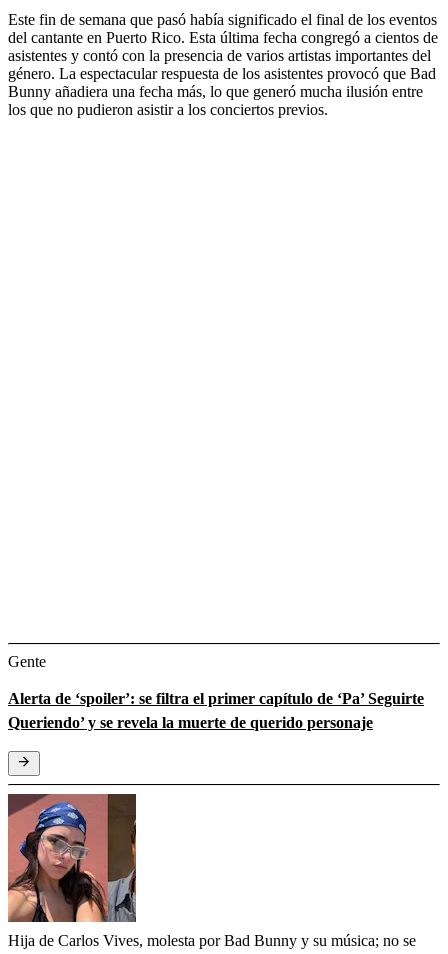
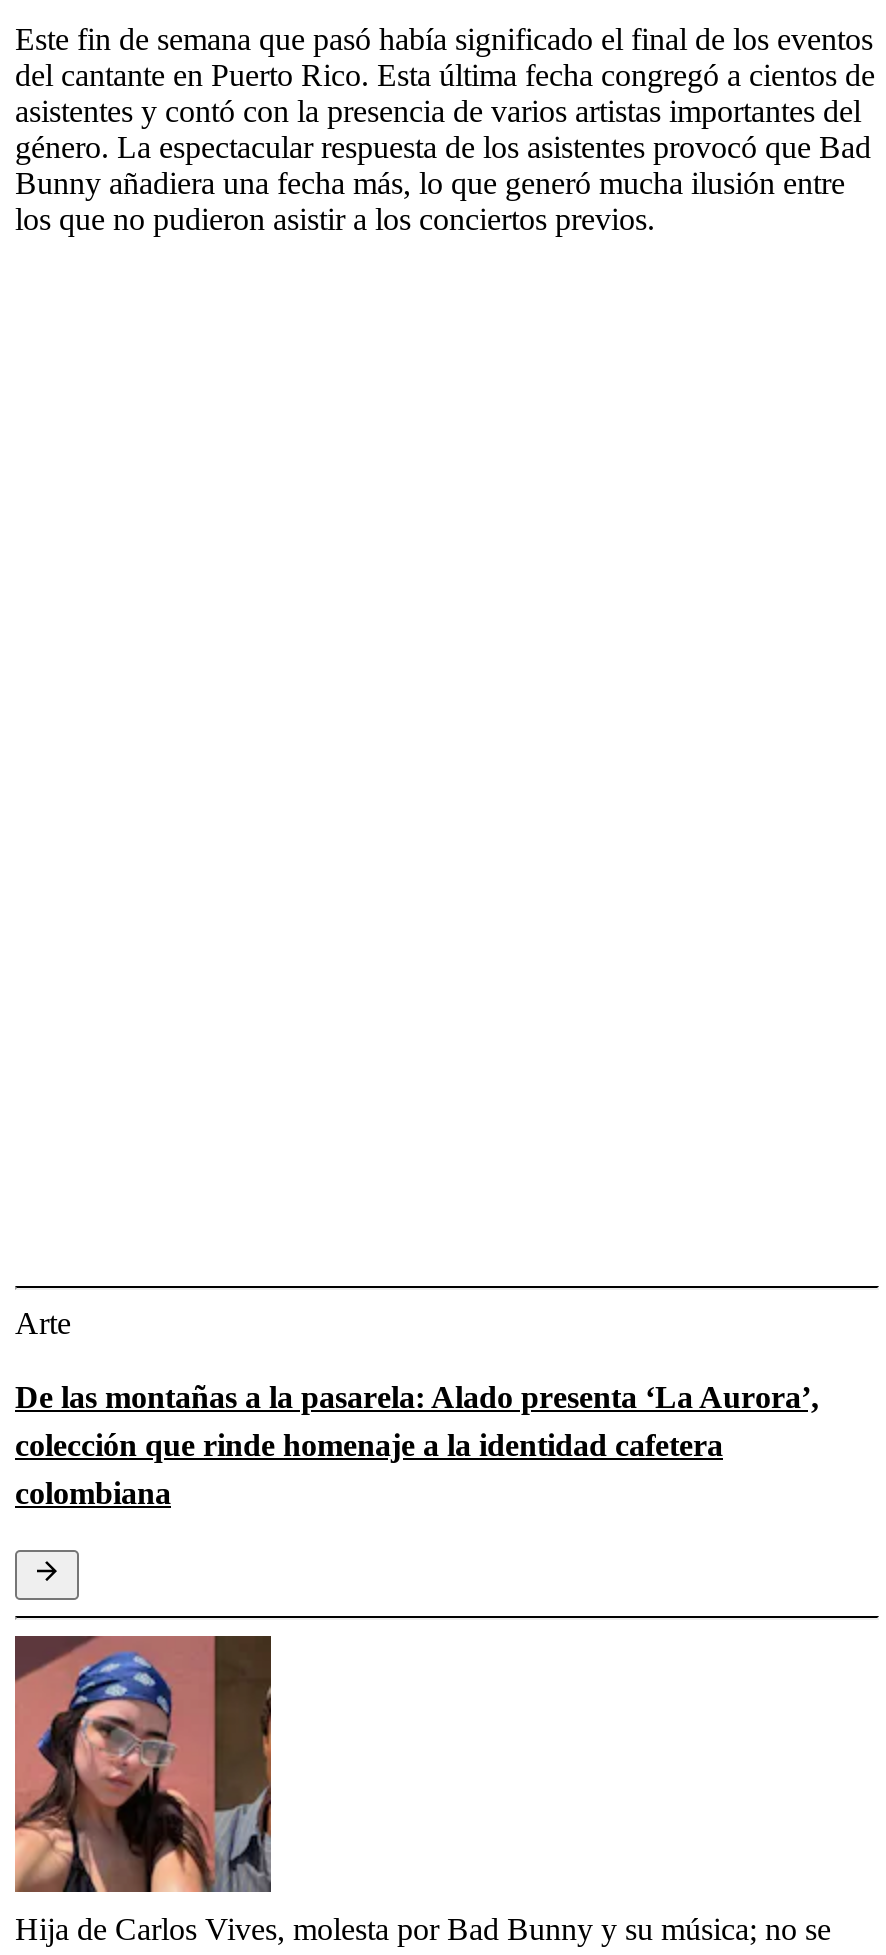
[8,653,46,670] Gente -> [15,1306,71,1340] Arte
[8,690,424,731] Alerta de ‘spoiler’: se filtra el primer capítulo de ‘Pa’ Seguirte | Queriendo’ y se revela la muerte de querido personaje -> [15,1380,819,1510] De las montañas a la pasarela: Alado presenta ‘La Aurora’, | colección que rinde homenaje a la identidad cafetera | colombiana

